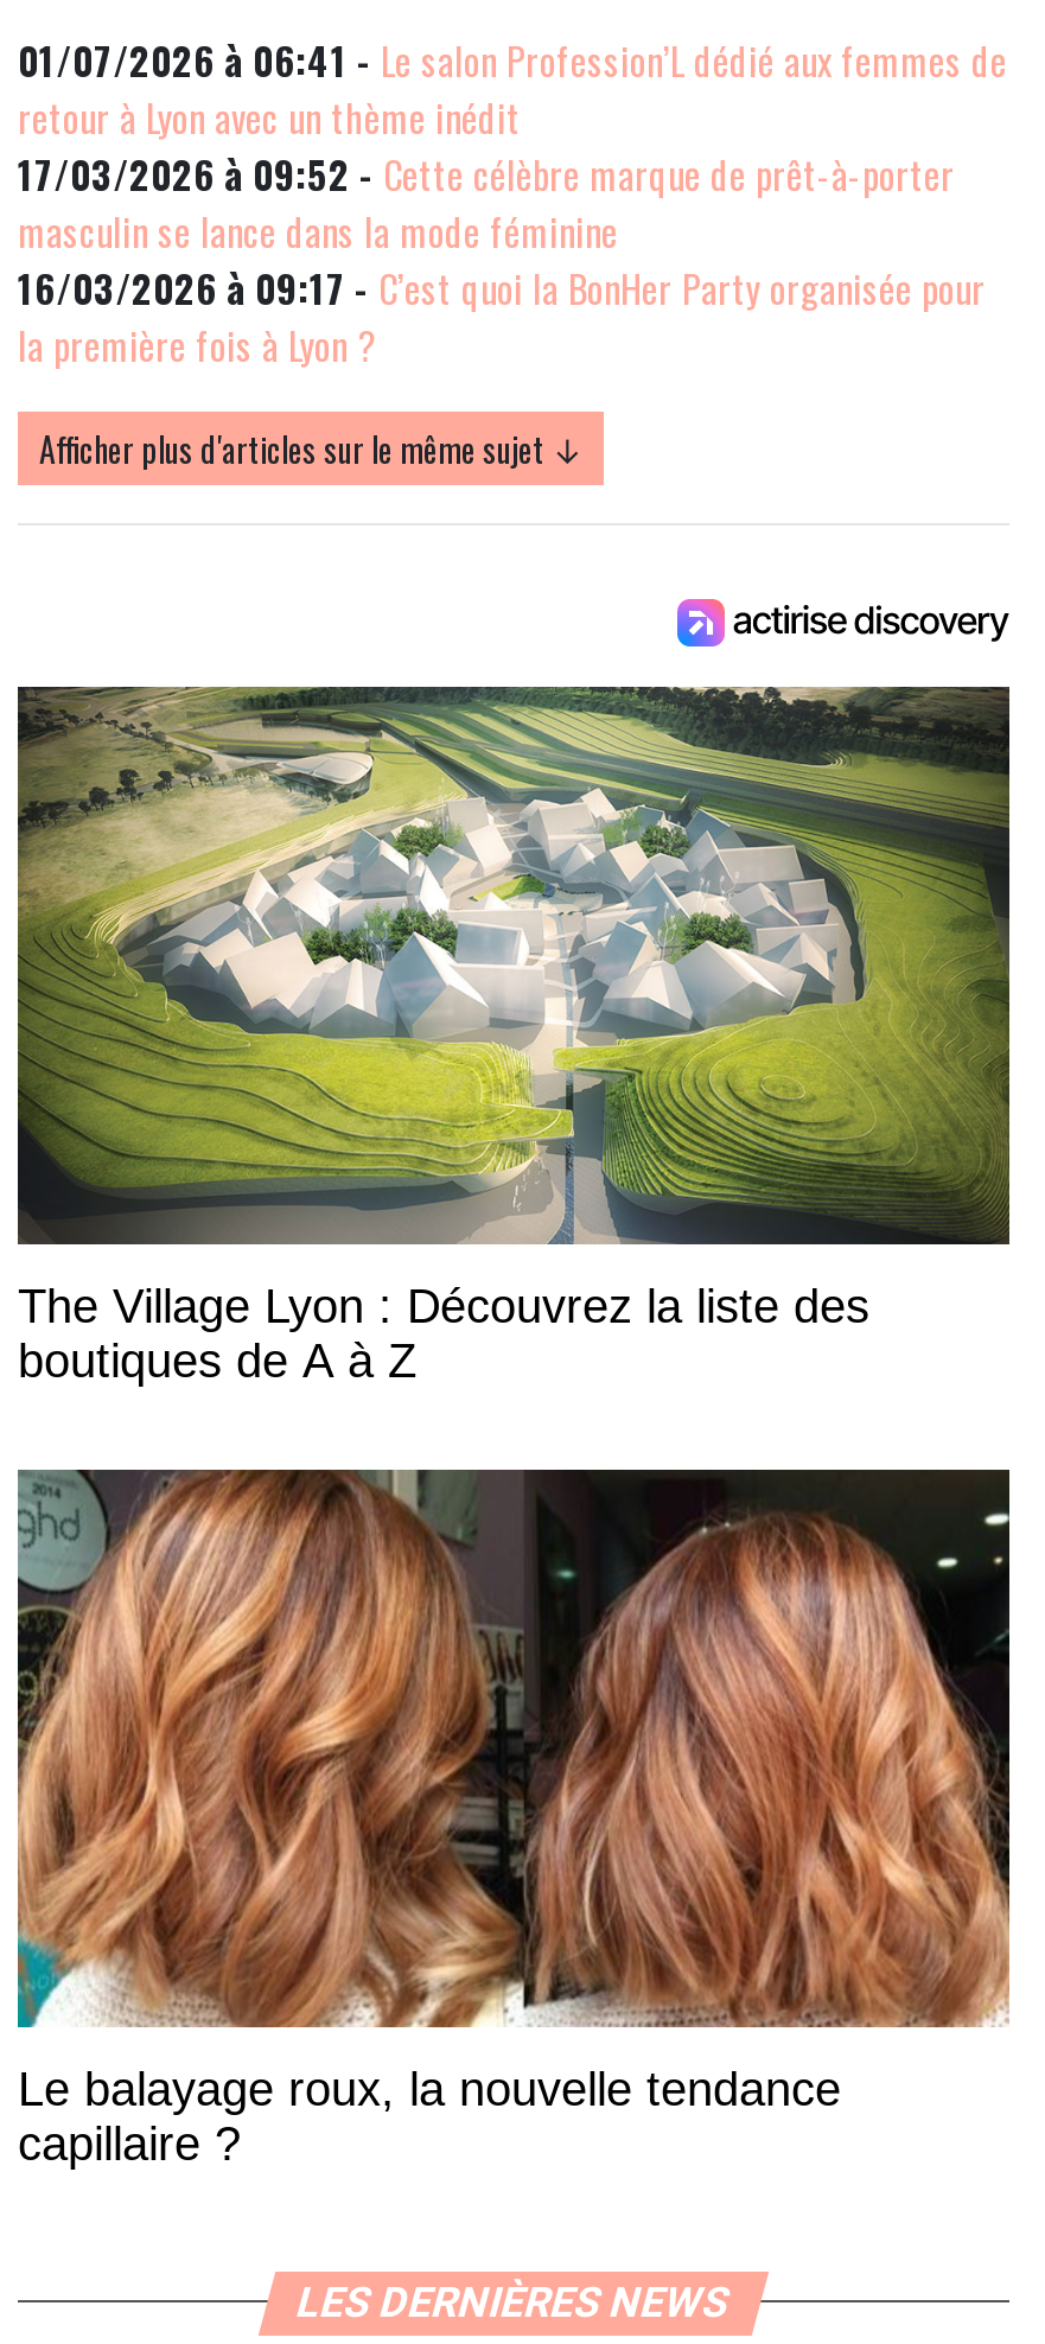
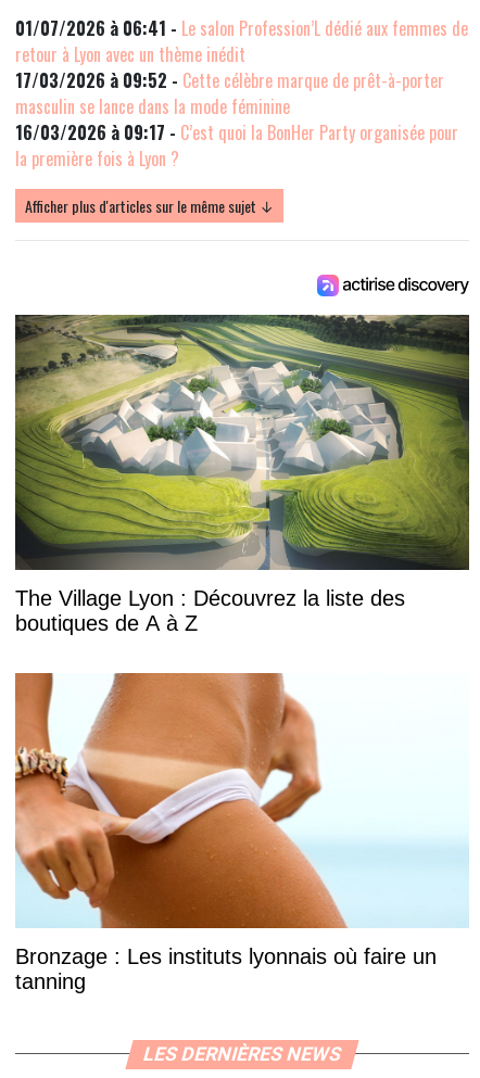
[15,1467,1012,2169] [image] | Le balayage roux, la nouvelle tendance | capillaire ? -> [14,672,469,993] [image] | Bronzage : Les instituts lyonnais où faire un | tanning

